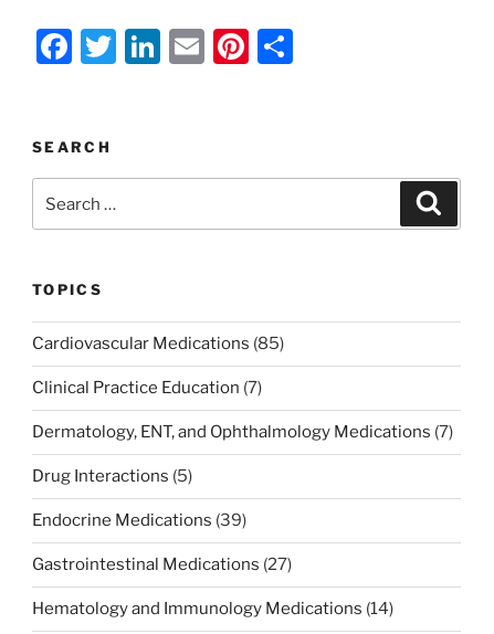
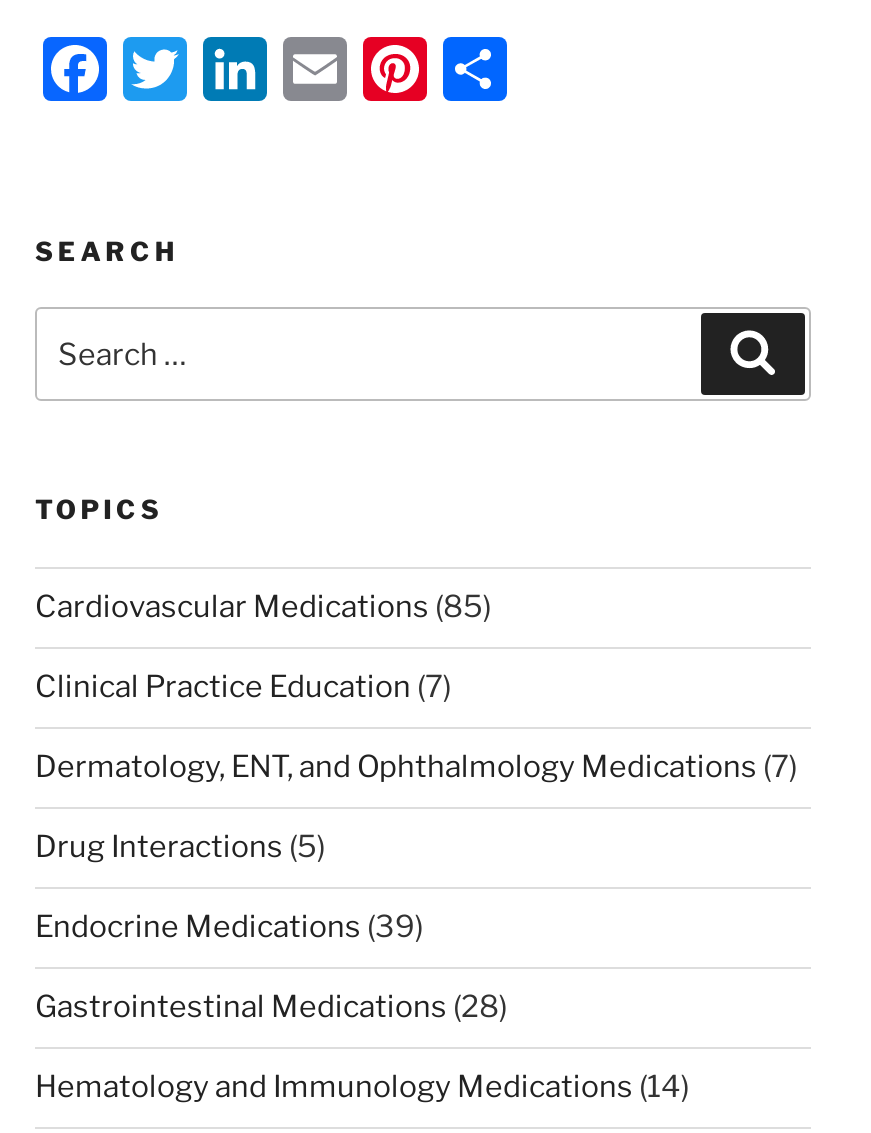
[32,555,292,575] Gastrointestinal Medications (27) -> [35,989,507,1025] Gastrointestinal Medications (28)

